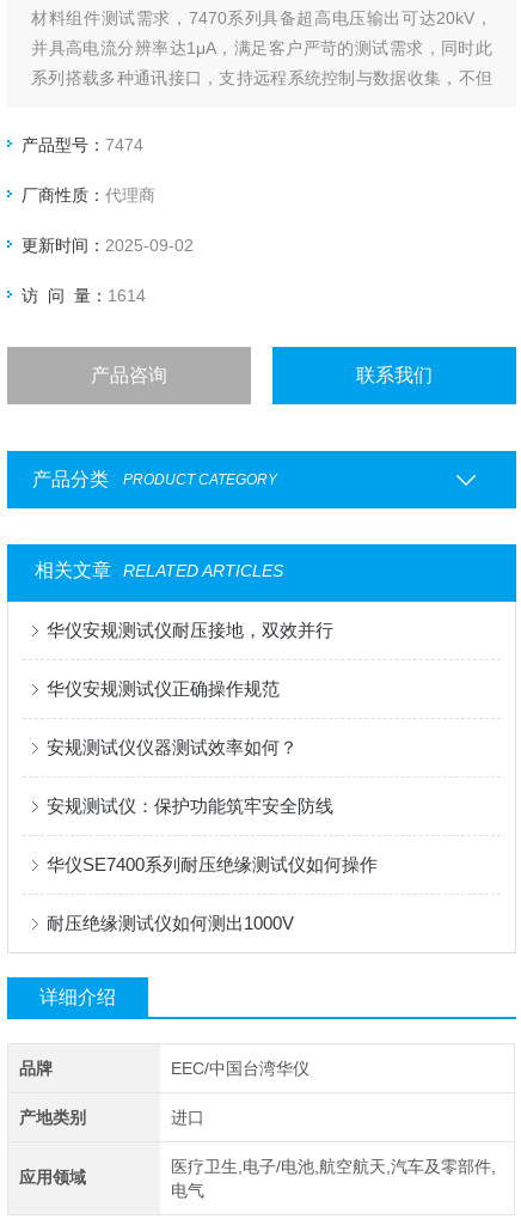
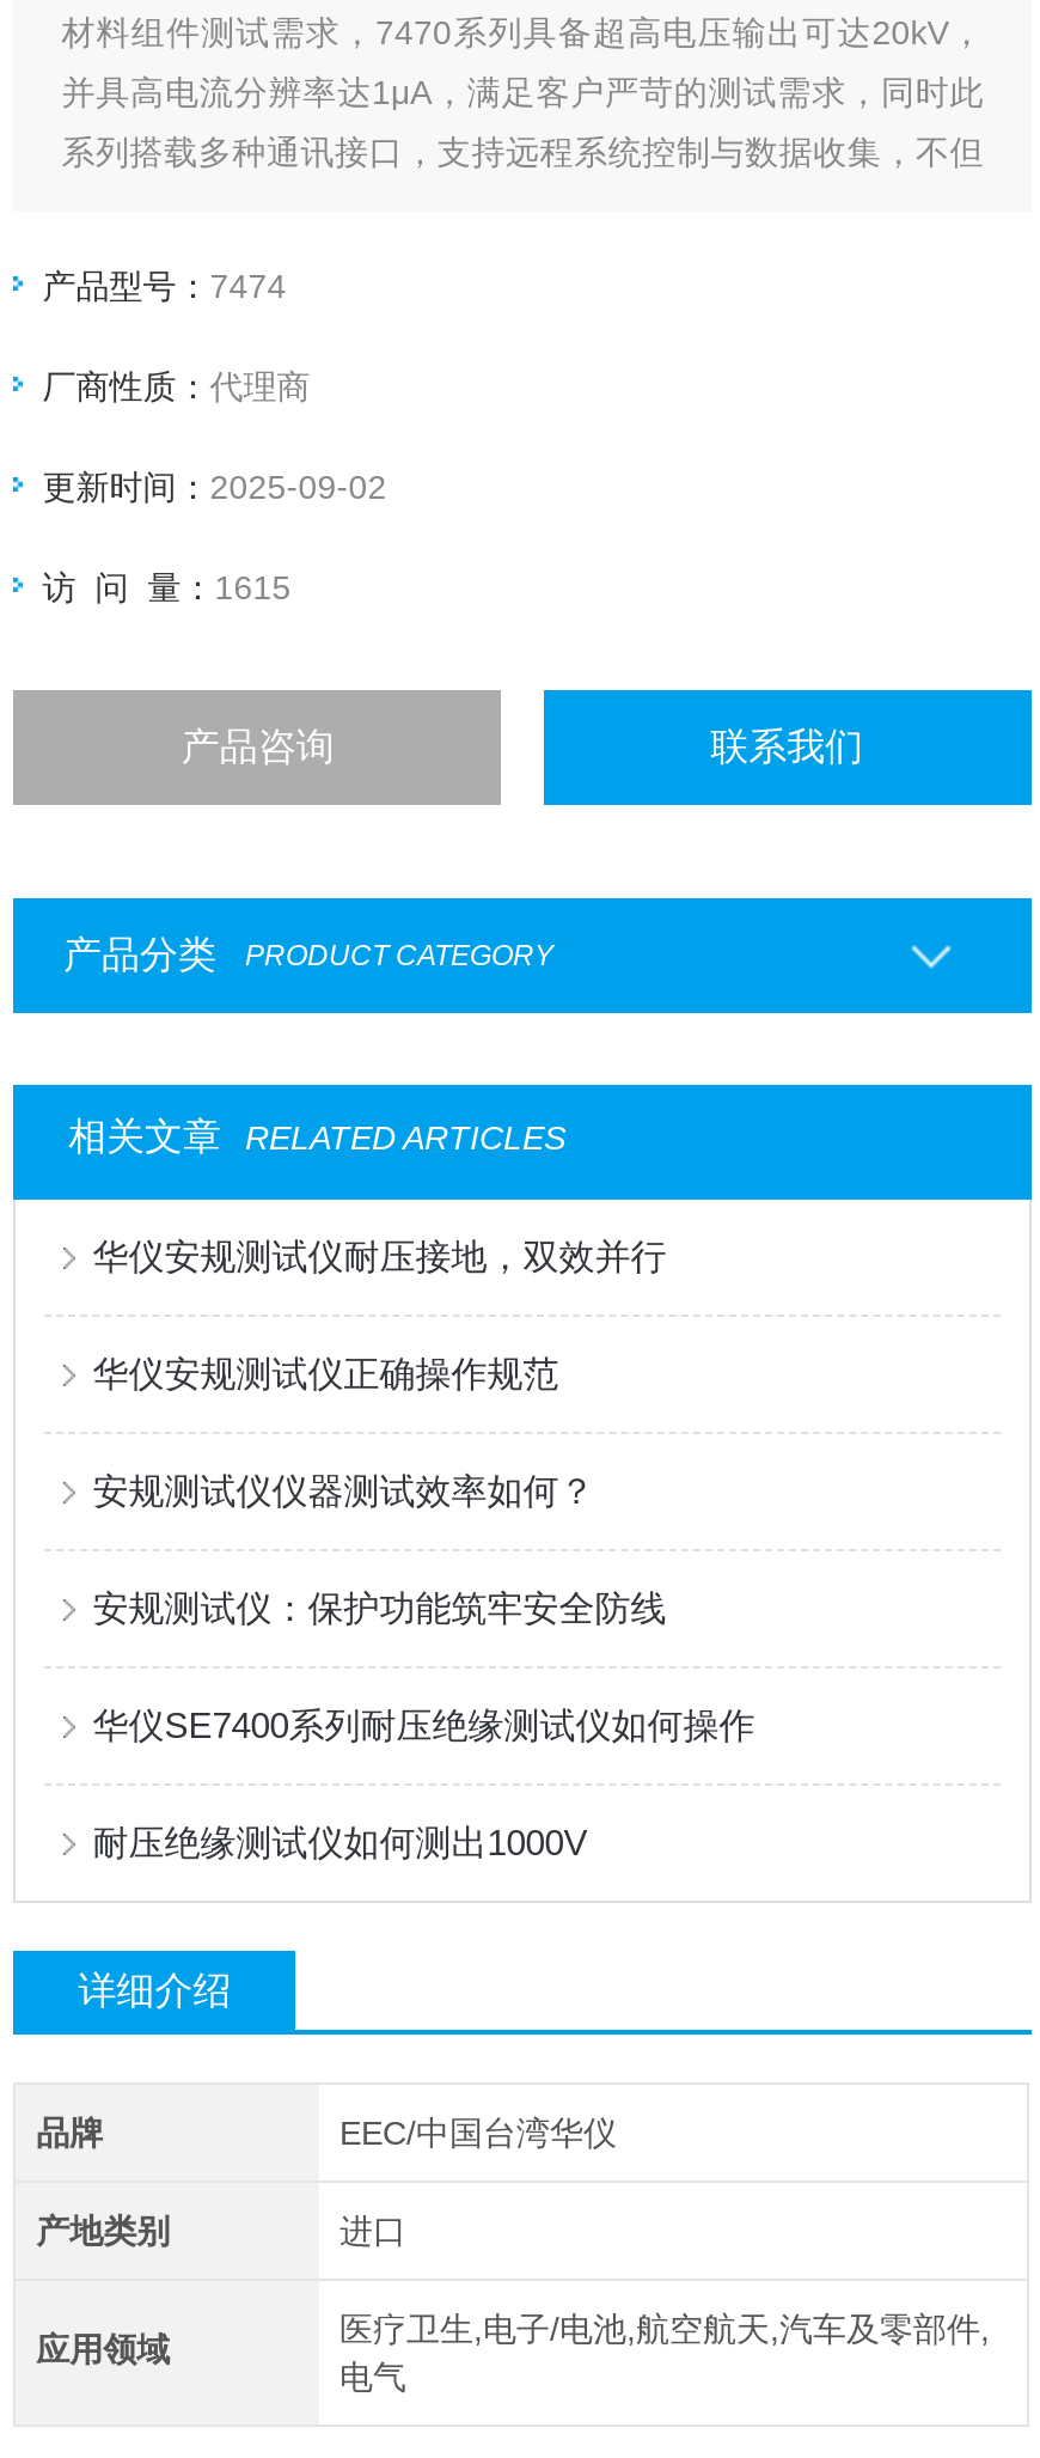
[22,286,146,305] 访 问 量：1614 -> [42,568,291,606] 访 问 量：1615

